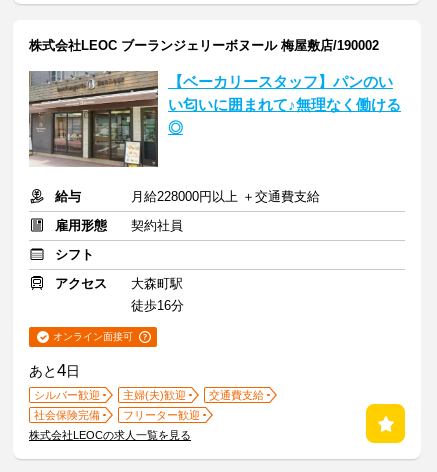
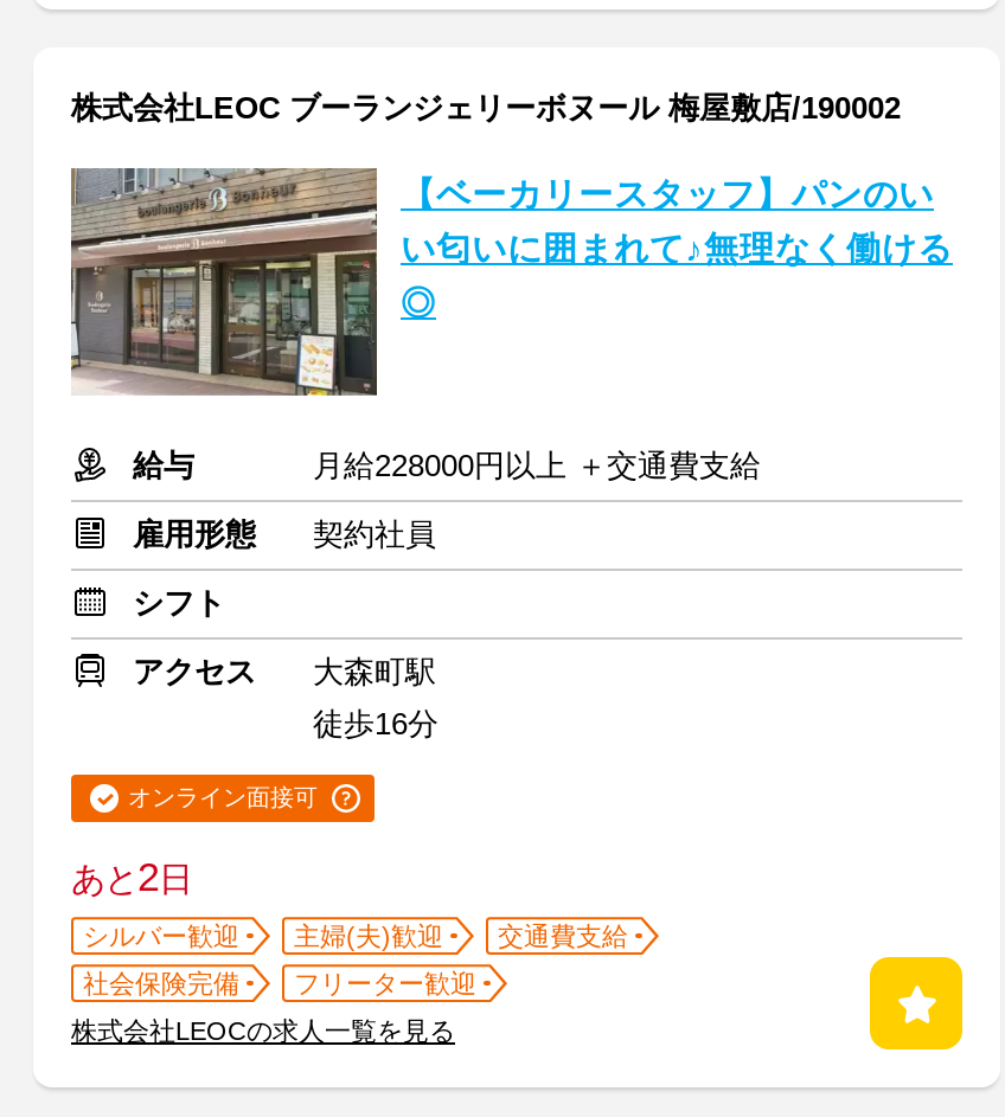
[29,361,80,380] あと4日 -> [71,855,192,900] あと2日

